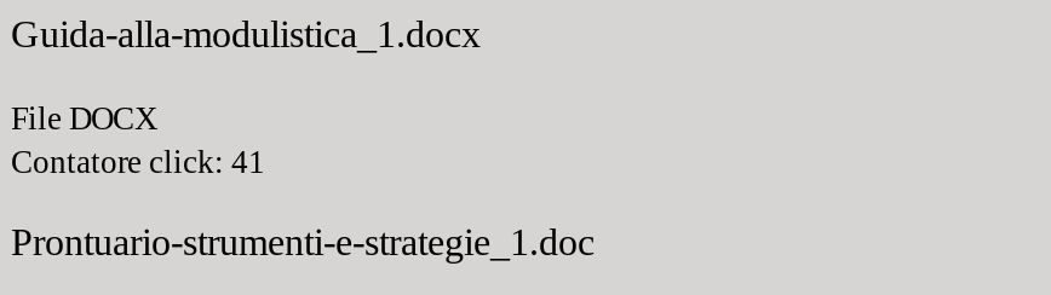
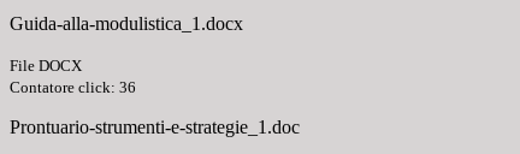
[11,144,265,180] Contatore click: 41 -> [10,78,136,96] Contatore click: 36

